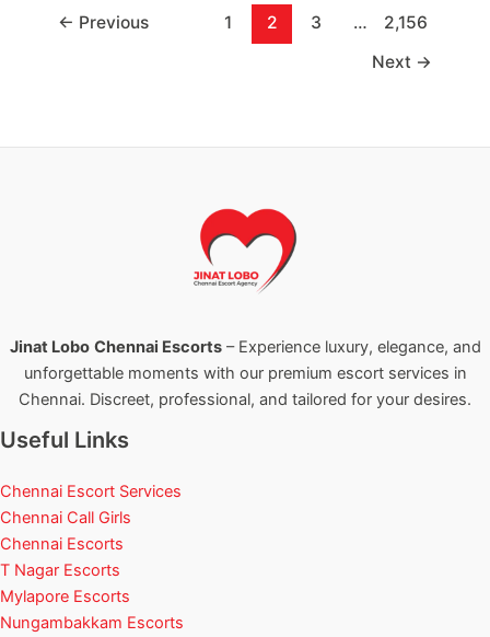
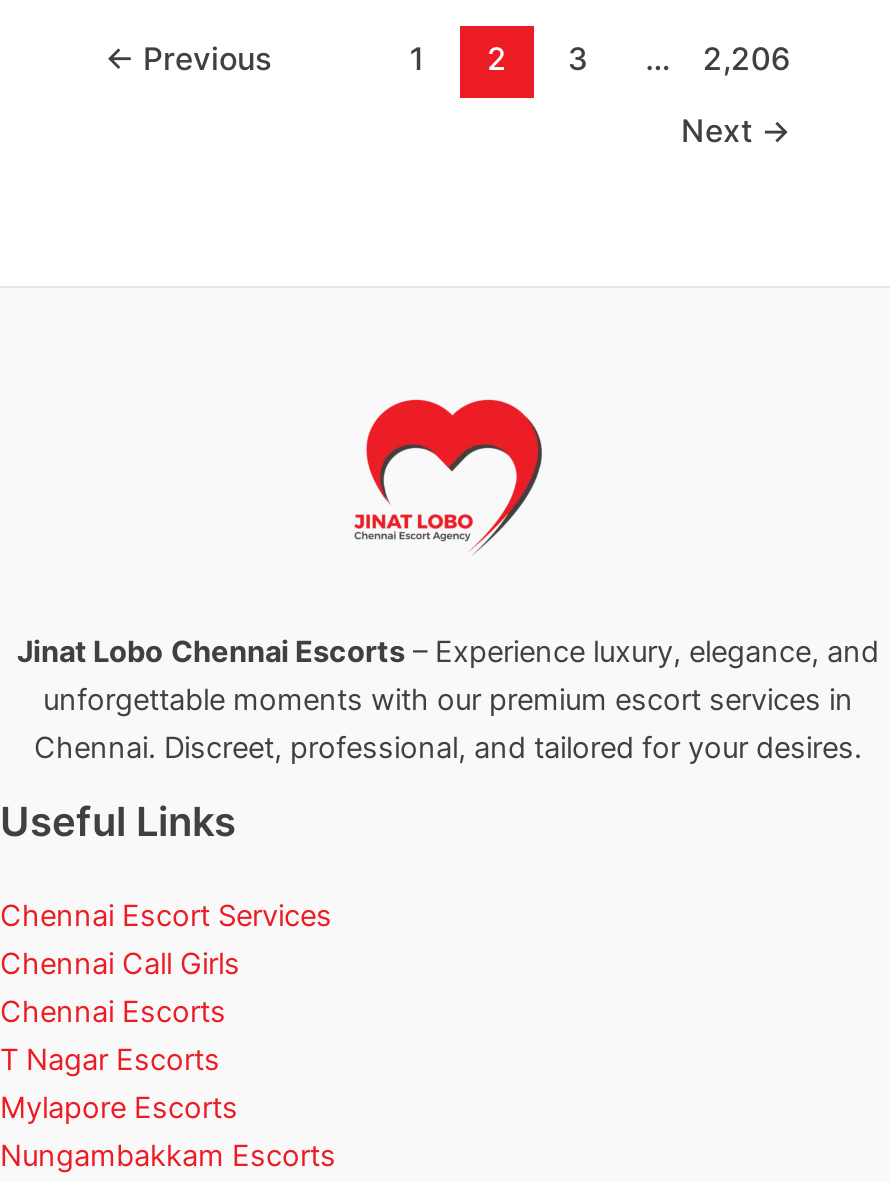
[384,12,428,33] 2,156 -> [703,40,791,78] 2,206

